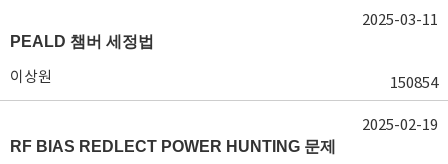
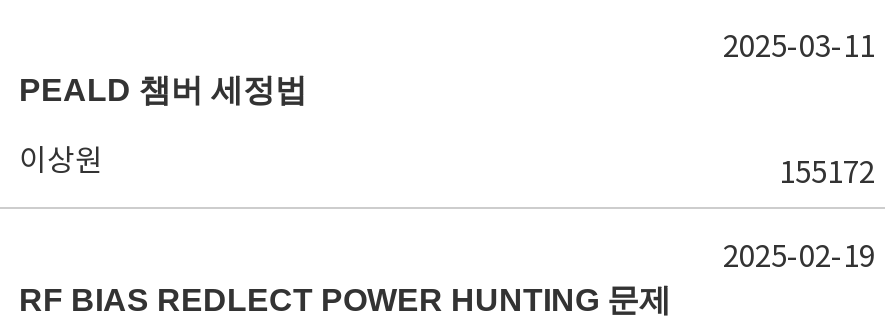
[390,73,438,92] 150854 -> [779,153,875,191] 155172

